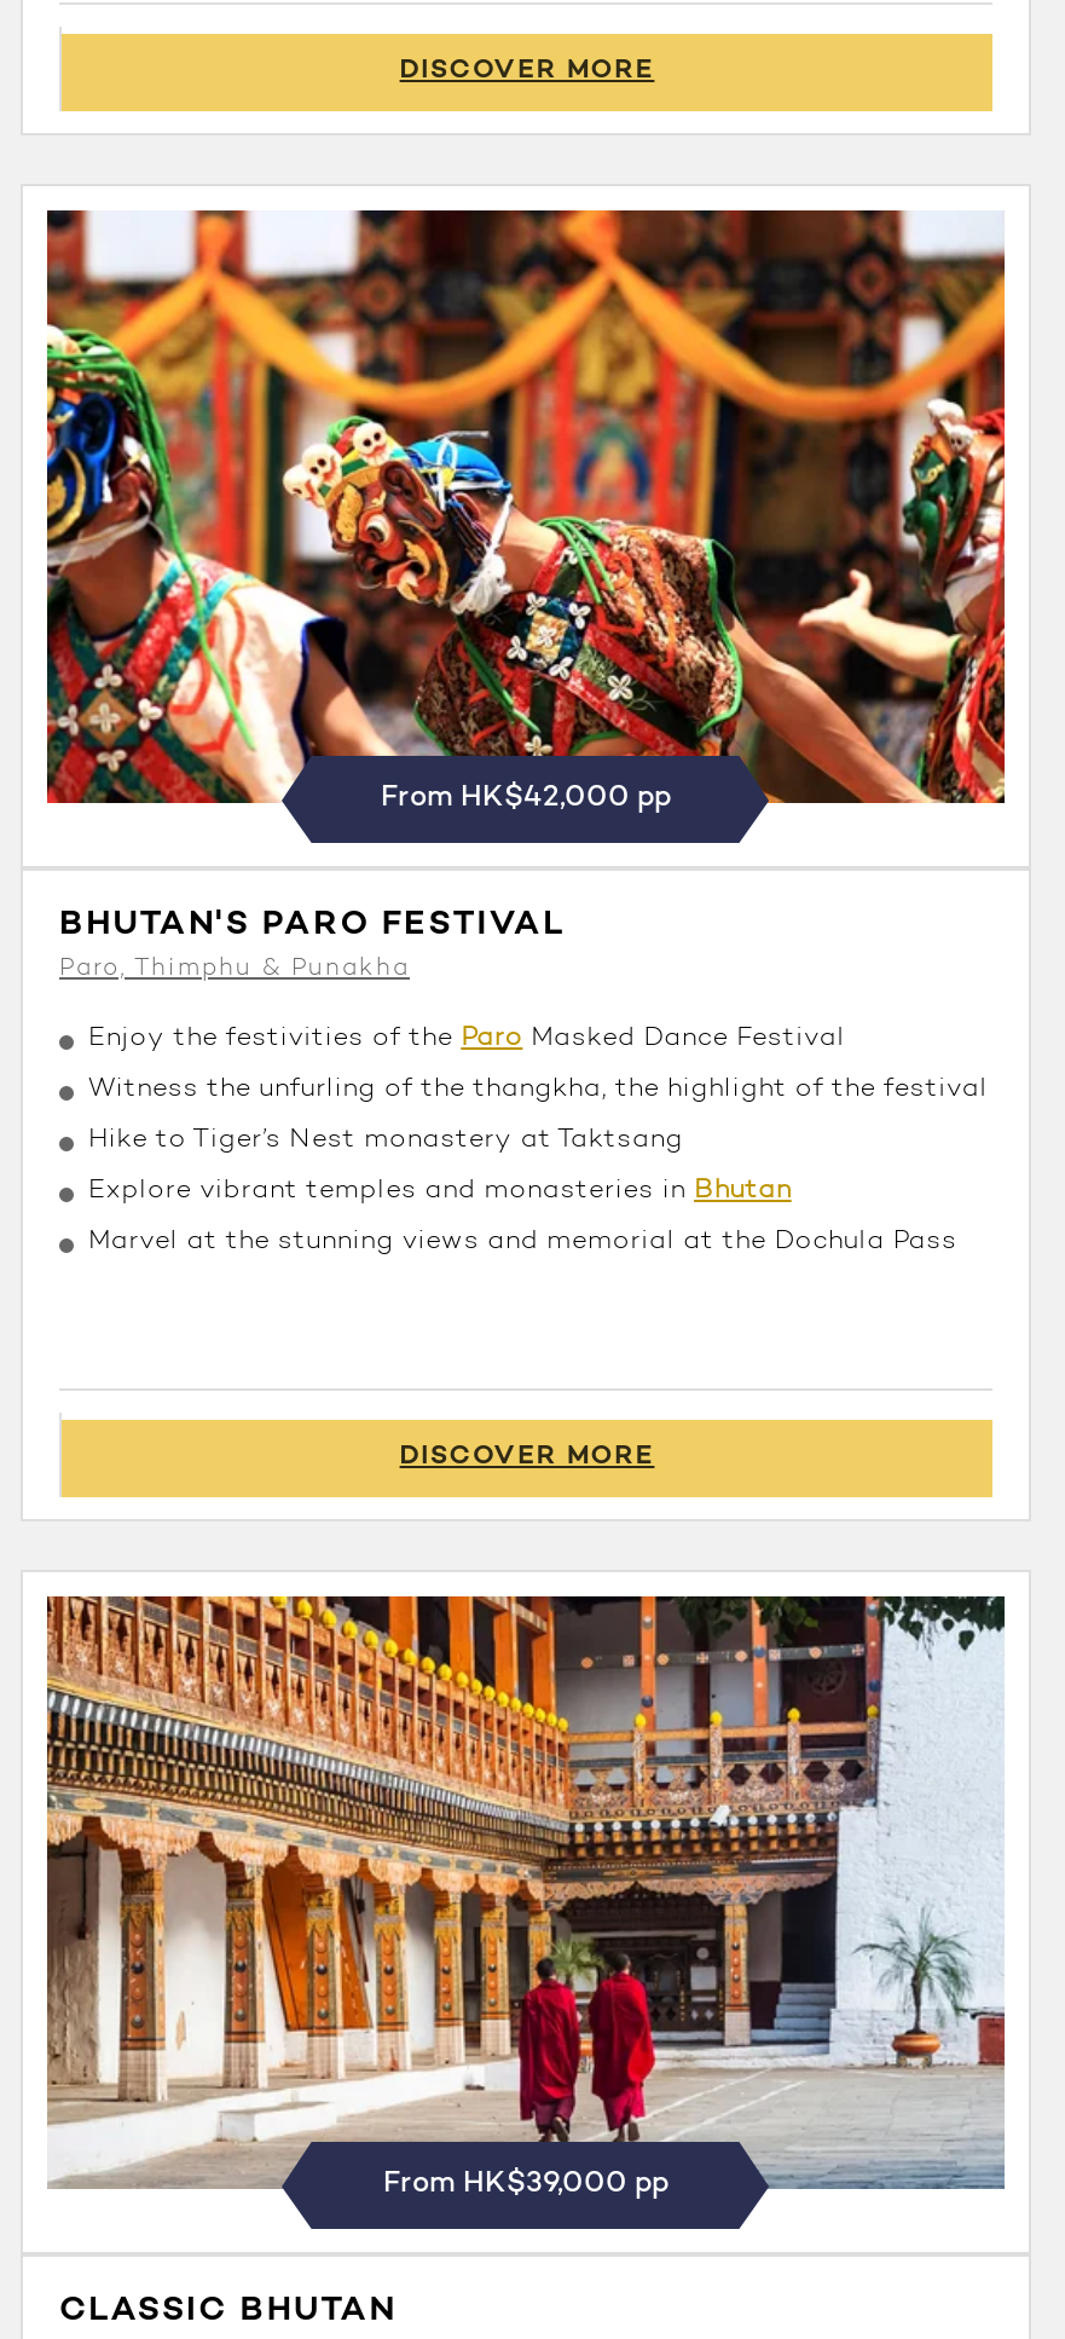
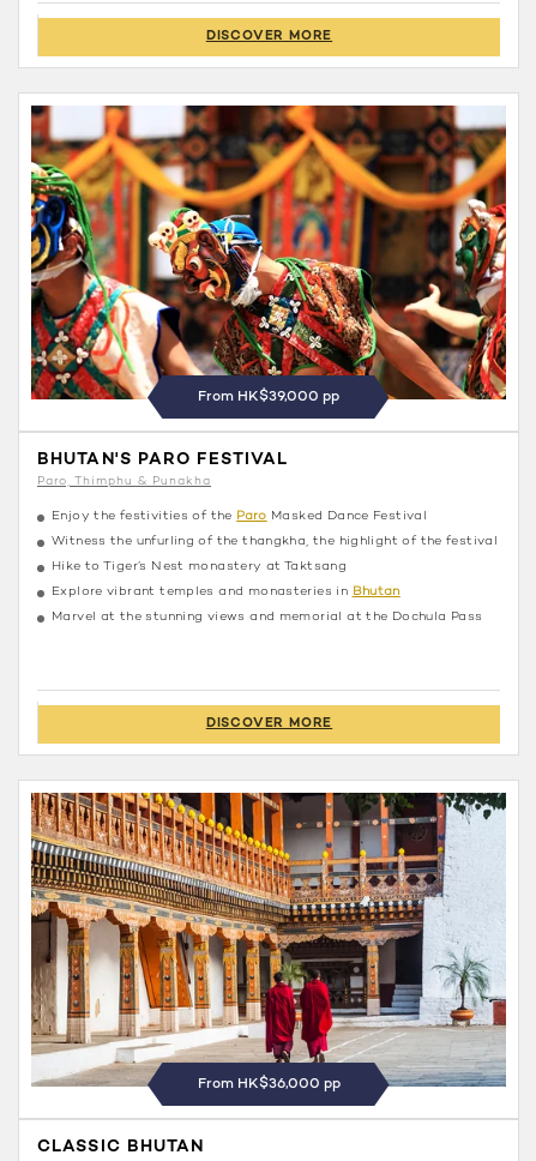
[381,784,671,813] From HK$42,000 pp -> [198,390,339,404] From HK$39,000 pp
[383,2170,668,2199] From HK$39,000 pp -> [197,1077,340,1091] From HK$36,000 pp

